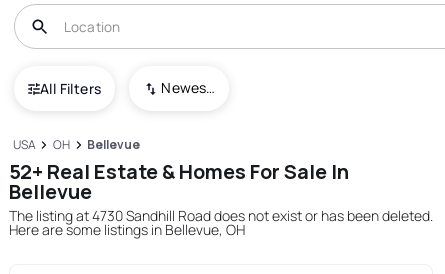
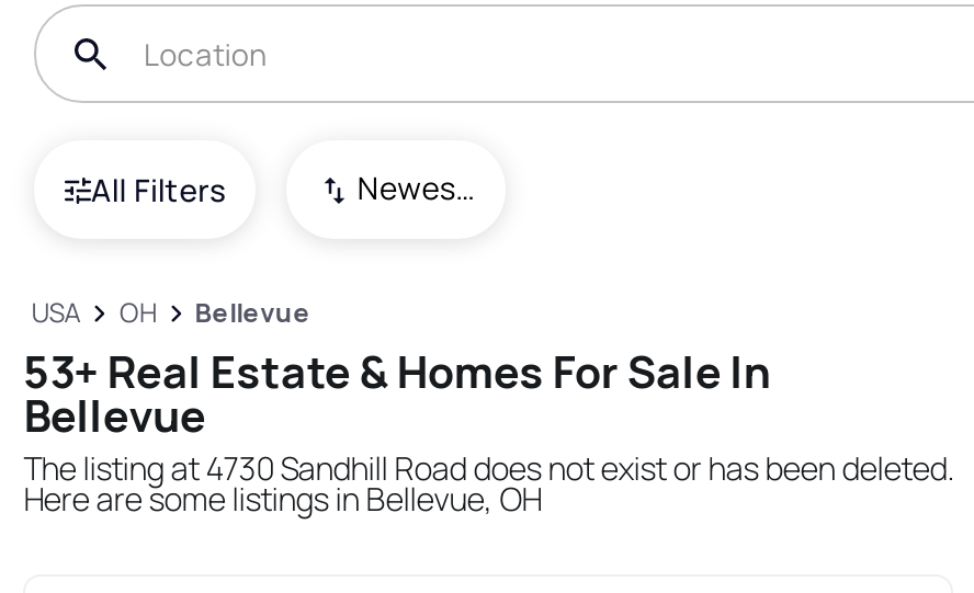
[9,158,349,185] 52+ Real Estate & Homes For Sale In -> [23,342,769,401] 53+ Real Estate & Homes For Sale In

